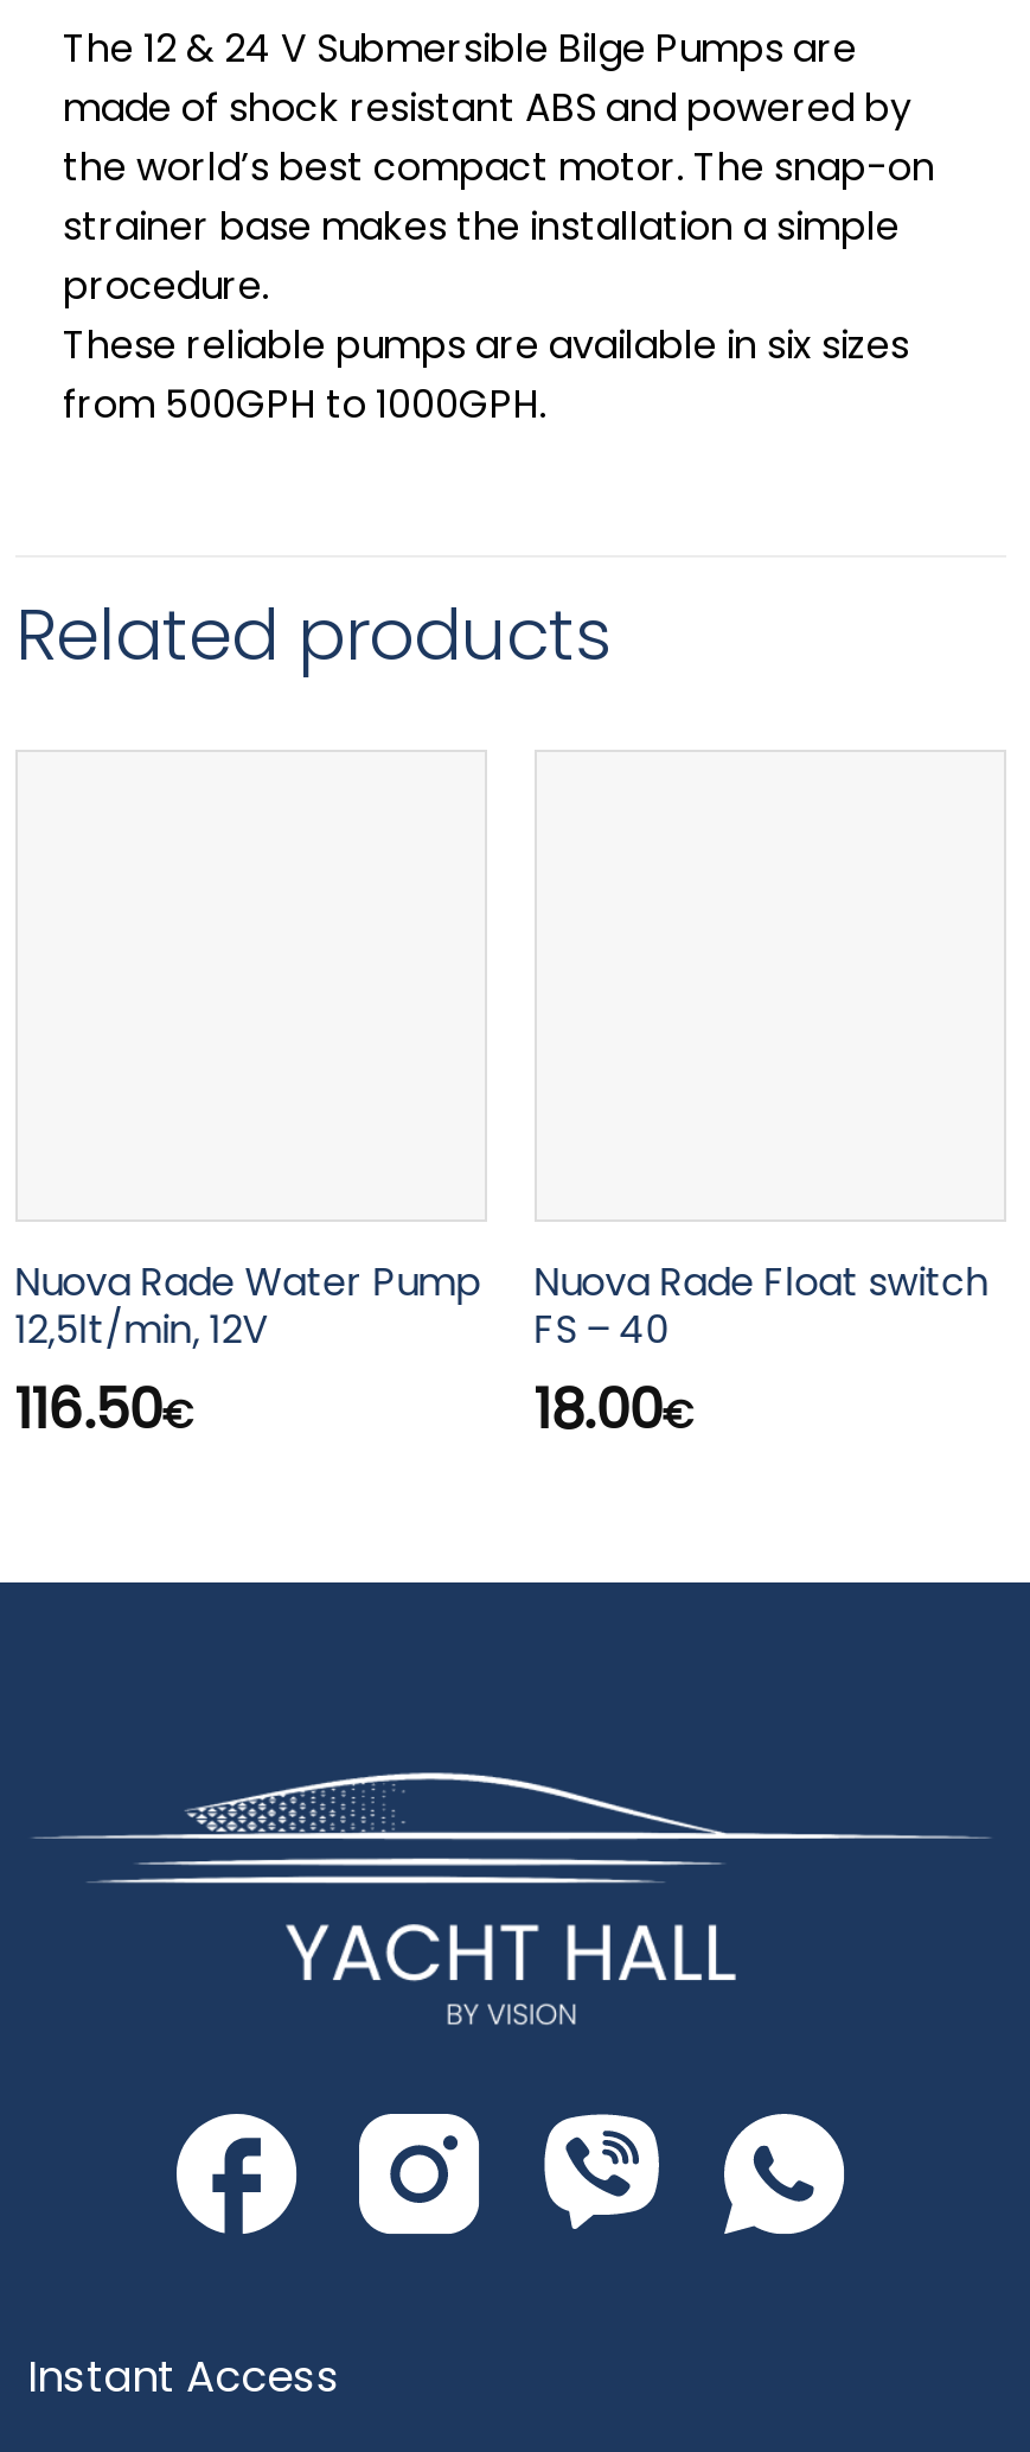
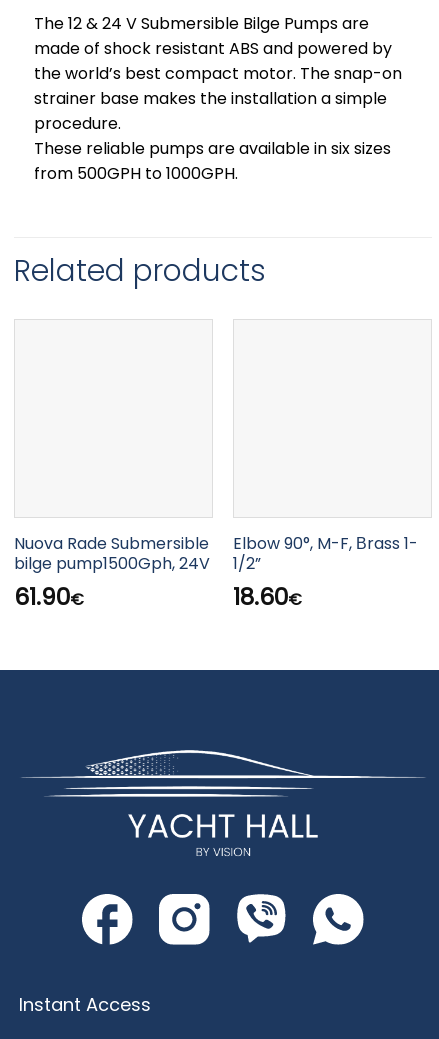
[15,1254,482,1446] Nuova Rade Water Pump | 12,5lt/min, 12V | 116.50€ -> [14,532,210,613] Nuova Rade Submersible | bilge pump1500Gph, 24V | 61.90€
[534,1254,989,1446] Nuova Rade Float switch | FS – 40 | 18.00€ -> [233,532,418,613] Elbow 90°, M-F, Βrass 1- | 1/2” | 18.60€

